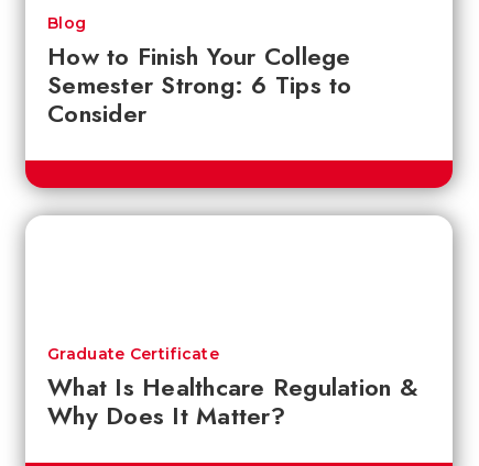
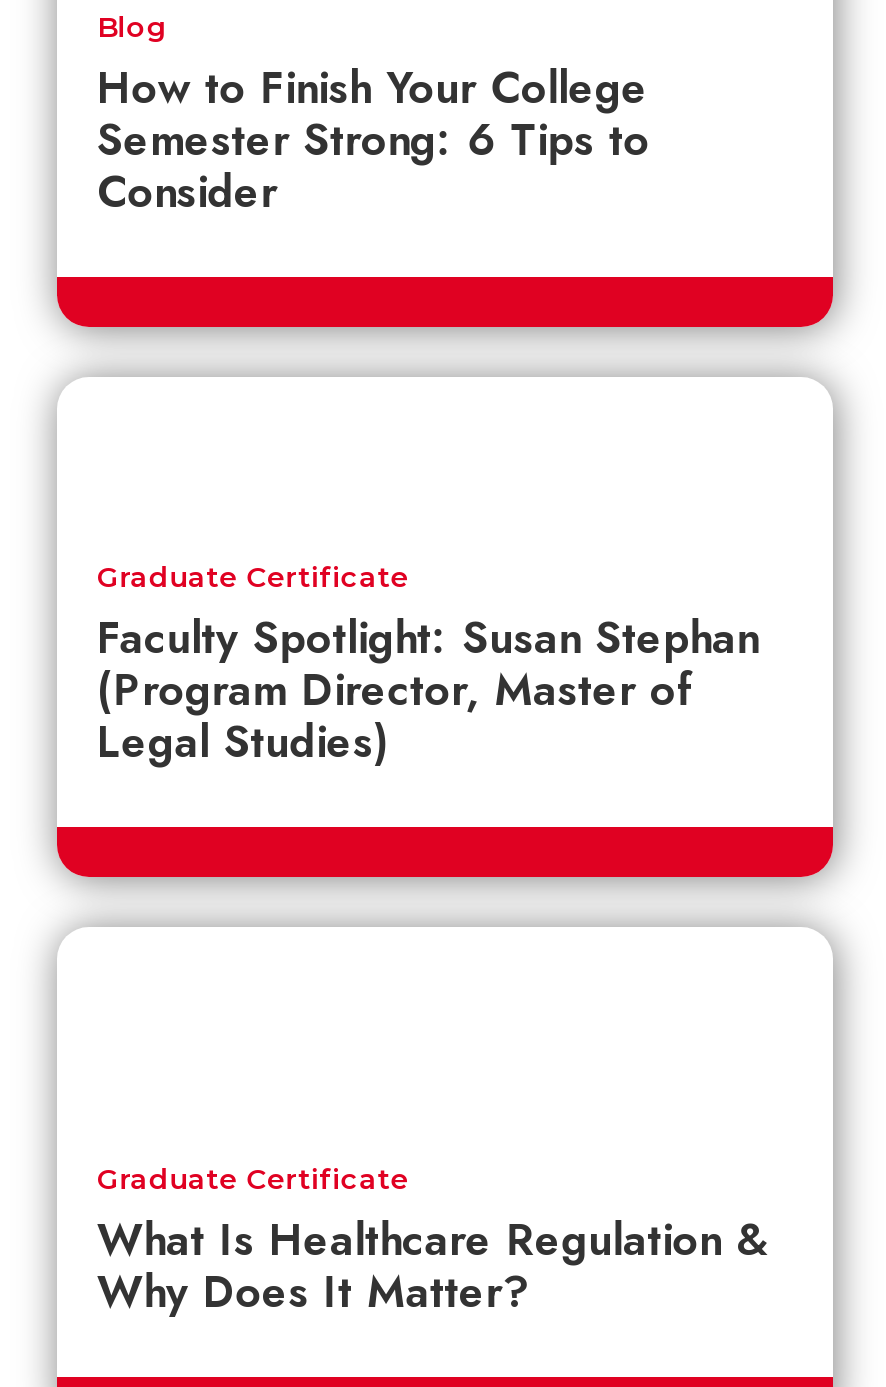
none -> [97,605,759,773] Faculty Spotlight: Susan Stephan | (Program Director, Master of | Legal Studies)
none -> [97,559,409,595] Graduate Certificate

